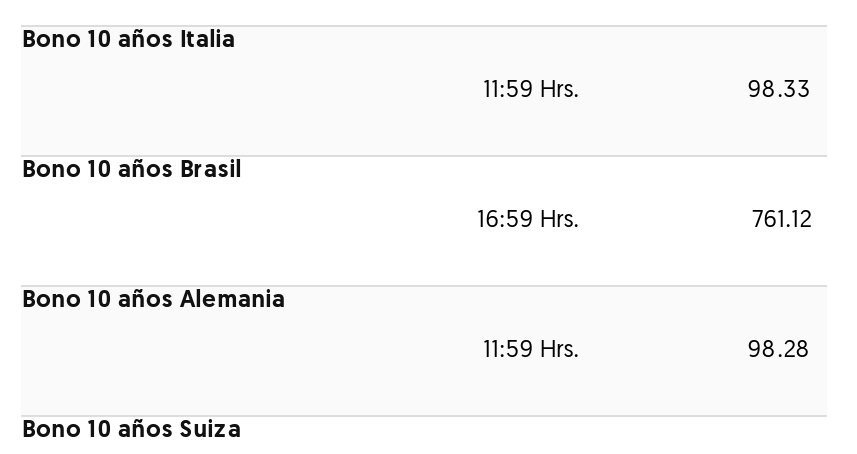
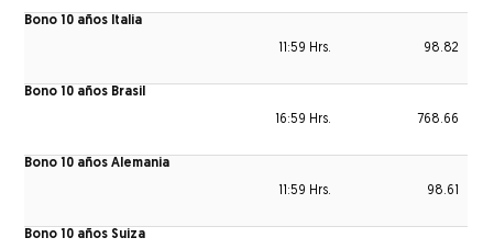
[748,79,812,103] 98.33 -> [424,42,459,55] 98.82
[752,209,812,233] 761.12 -> [417,113,459,126] 768.66
[748,339,812,363] 98.28 -> [427,184,459,197] 98.61

